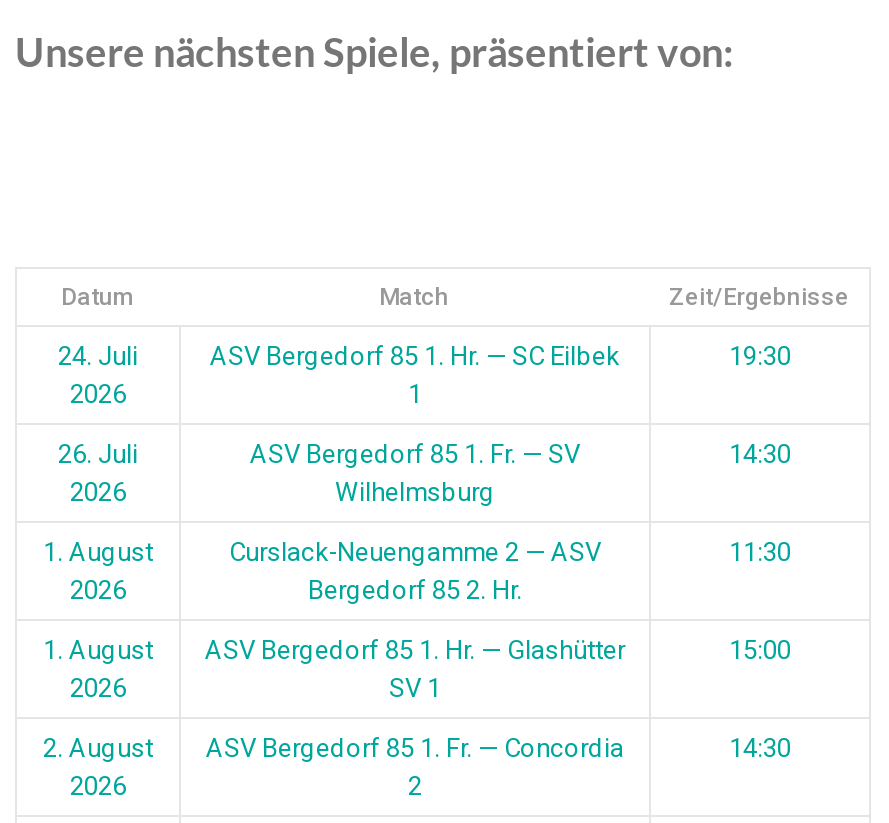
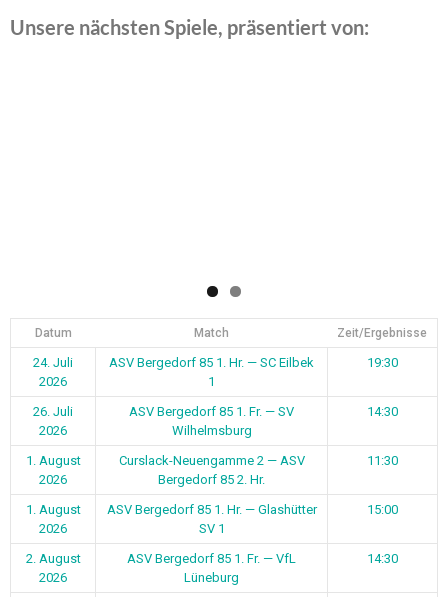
[206,733,624,801] ASV Bergedorf 85 1. Fr. — Concordia | 2 -> [127,551,296,585] ASV Bergedorf 85 1. Fr. — VfL | Lüneburg

